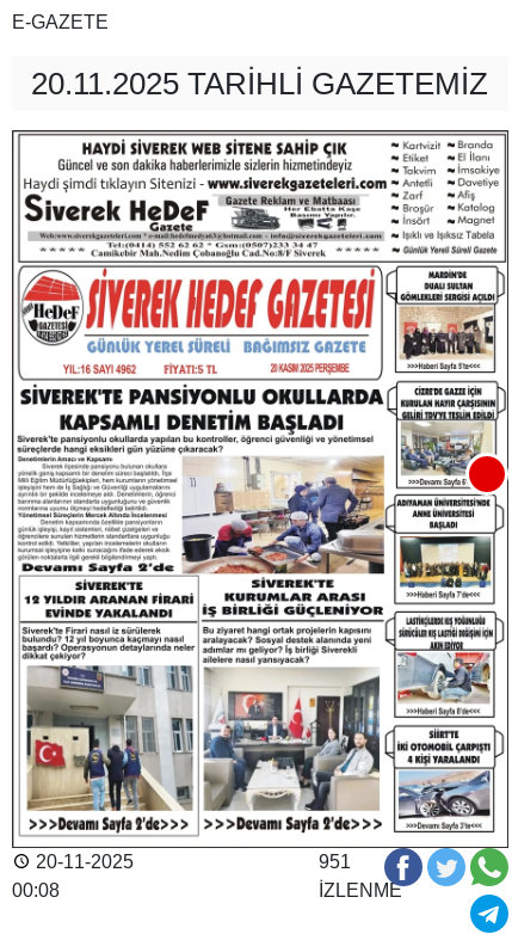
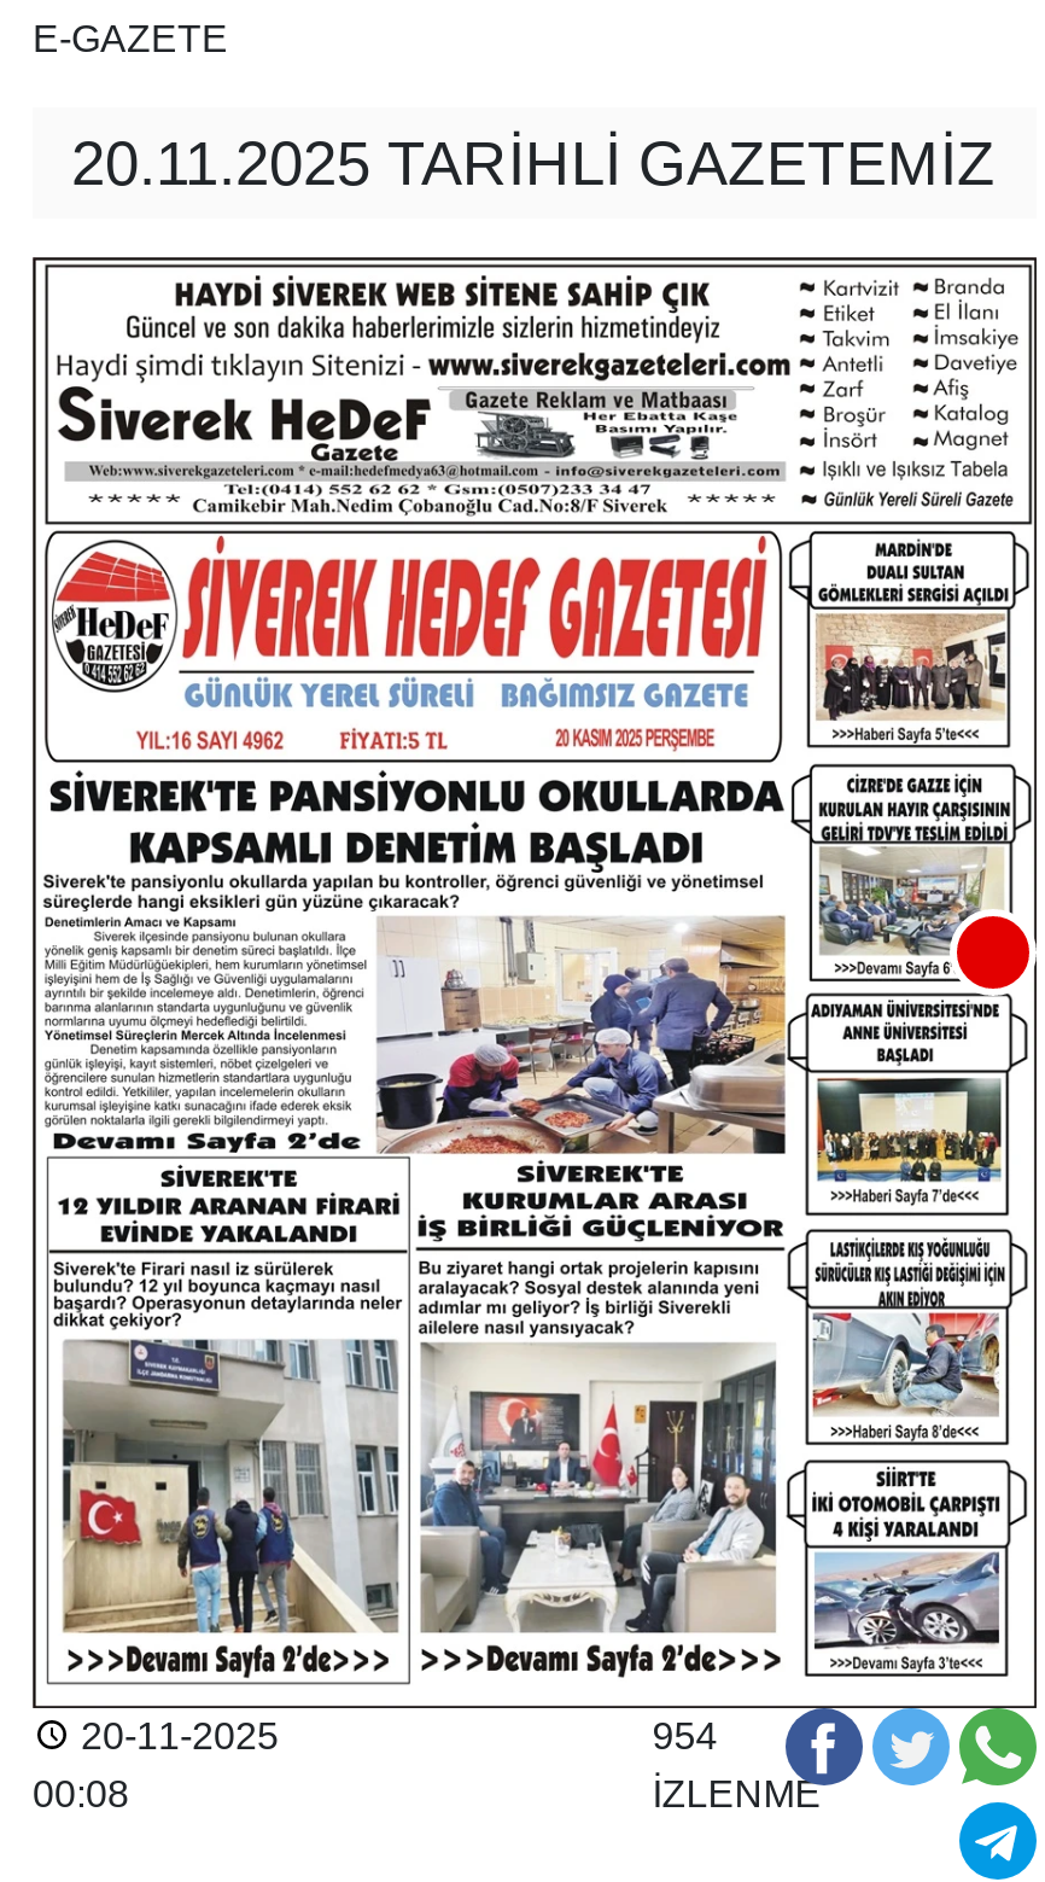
[318,852,351,872] 951 -> [652,1715,717,1756] 954

